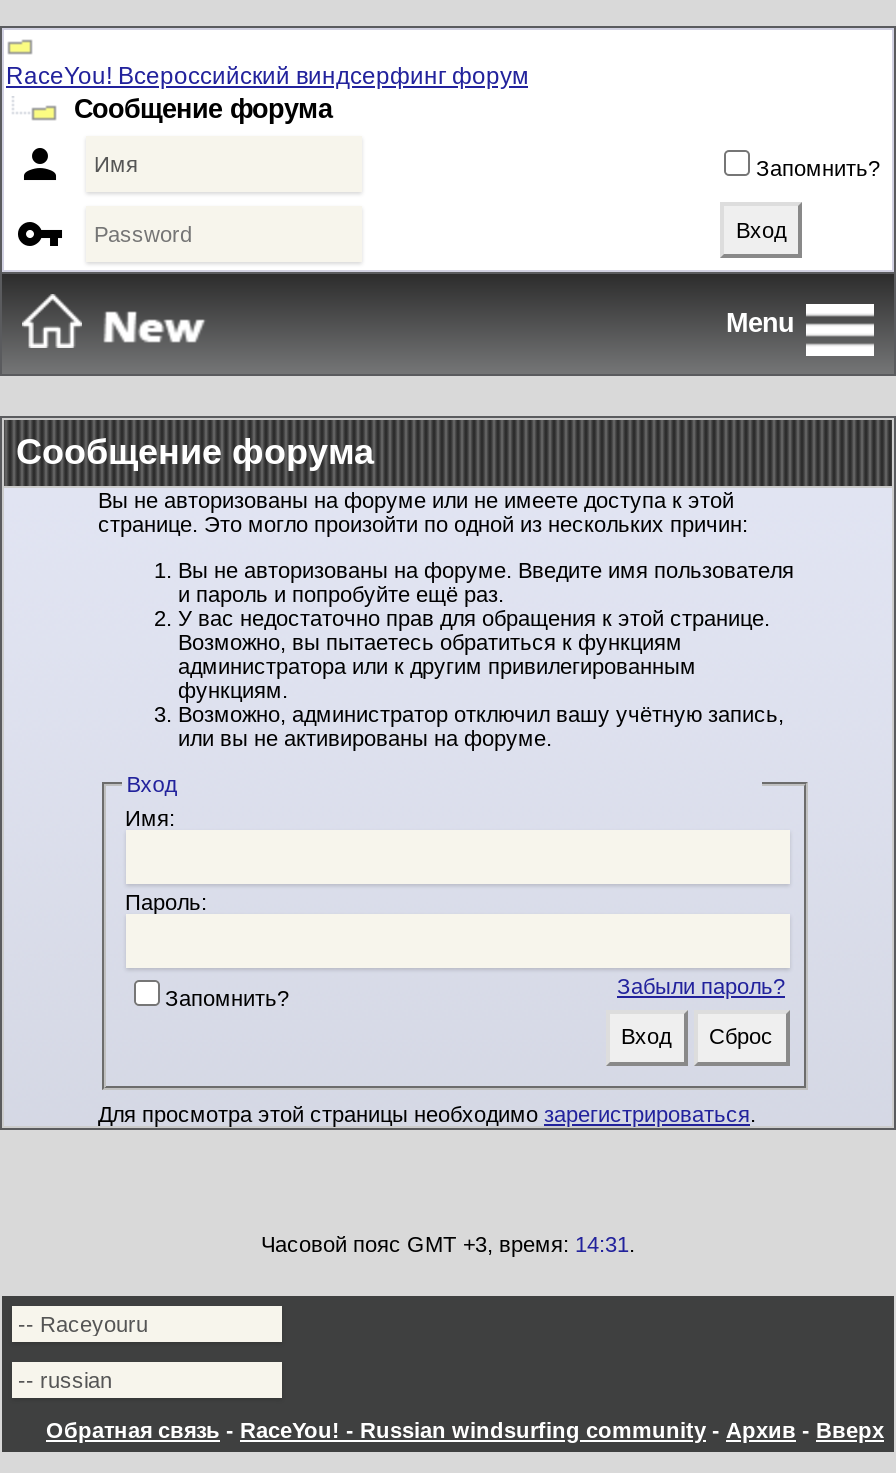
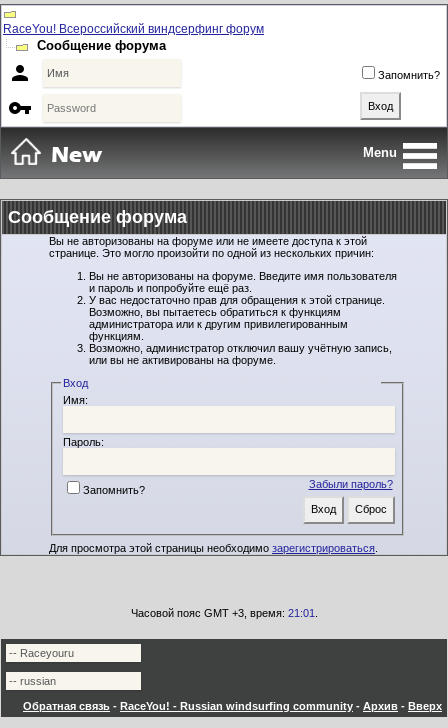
[261,1232,635,1256] Часовой пояс GMT +3, время: 14:31. -> [130,607,317,619] Часовой пояс GMT +3, время: 21:01.

